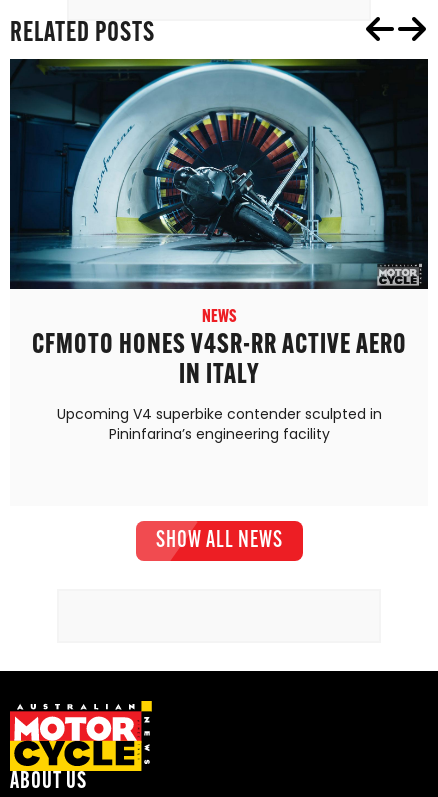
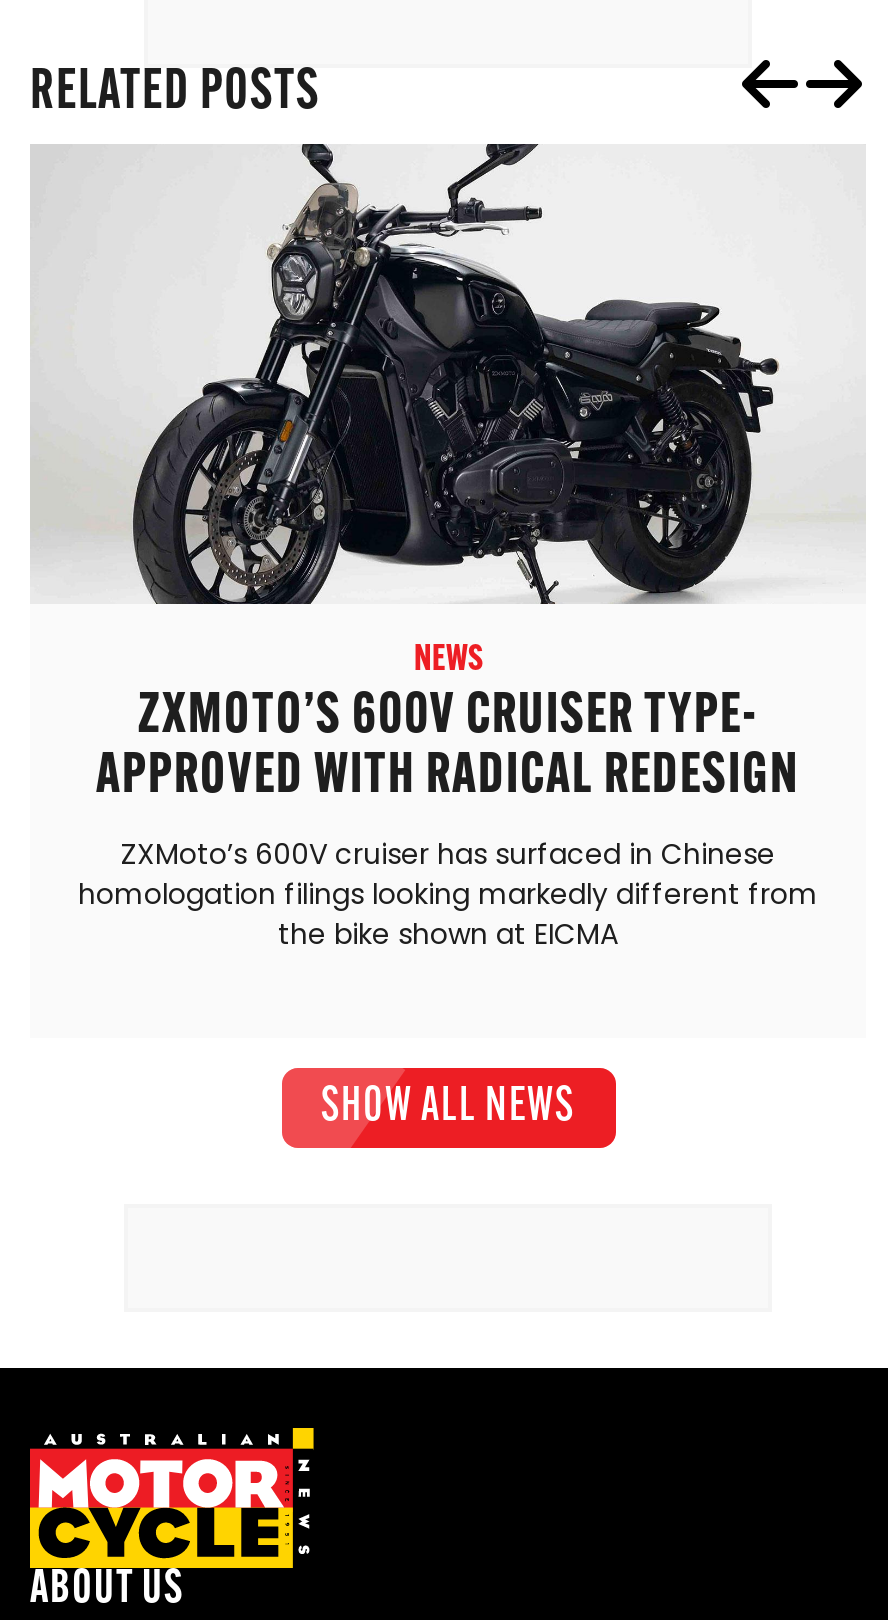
[9,58,429,290] [image] -> [30,144,866,606] [image]
[31,332,406,390] CFMOTO HONES V4SR-RR ACTIVE AERO | IN ITALY -> [96,689,800,805] ZXMOTO’S 600V CRUISER TYPE- | APPROVED WITH RADICAL REDESIGN
[56,408,381,443] Upcoming V4 superbike contender sculpted in | Pininfarina’s engineering facility -> [78,841,818,951] ZXMoto’s 600V cruiser has surfaced in Chinese | homologation filings looking markedly different from | the bike shown at EICMA

